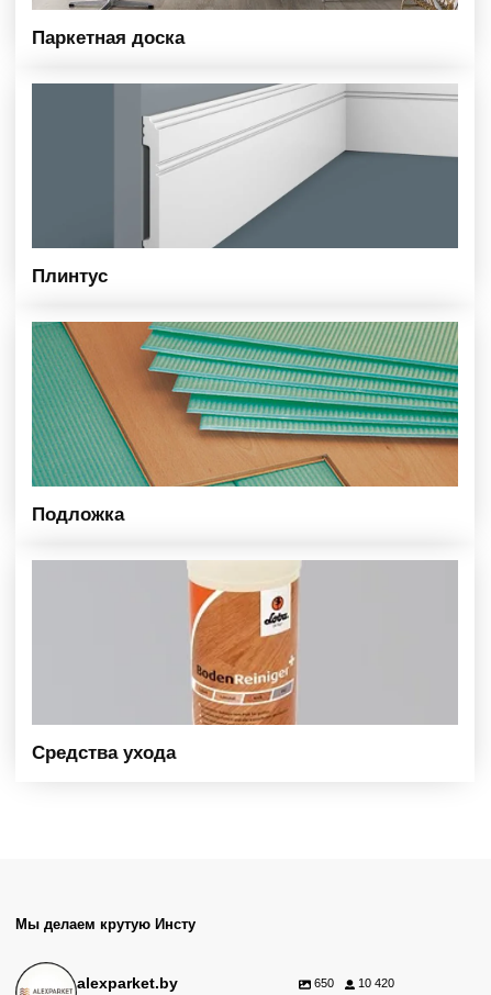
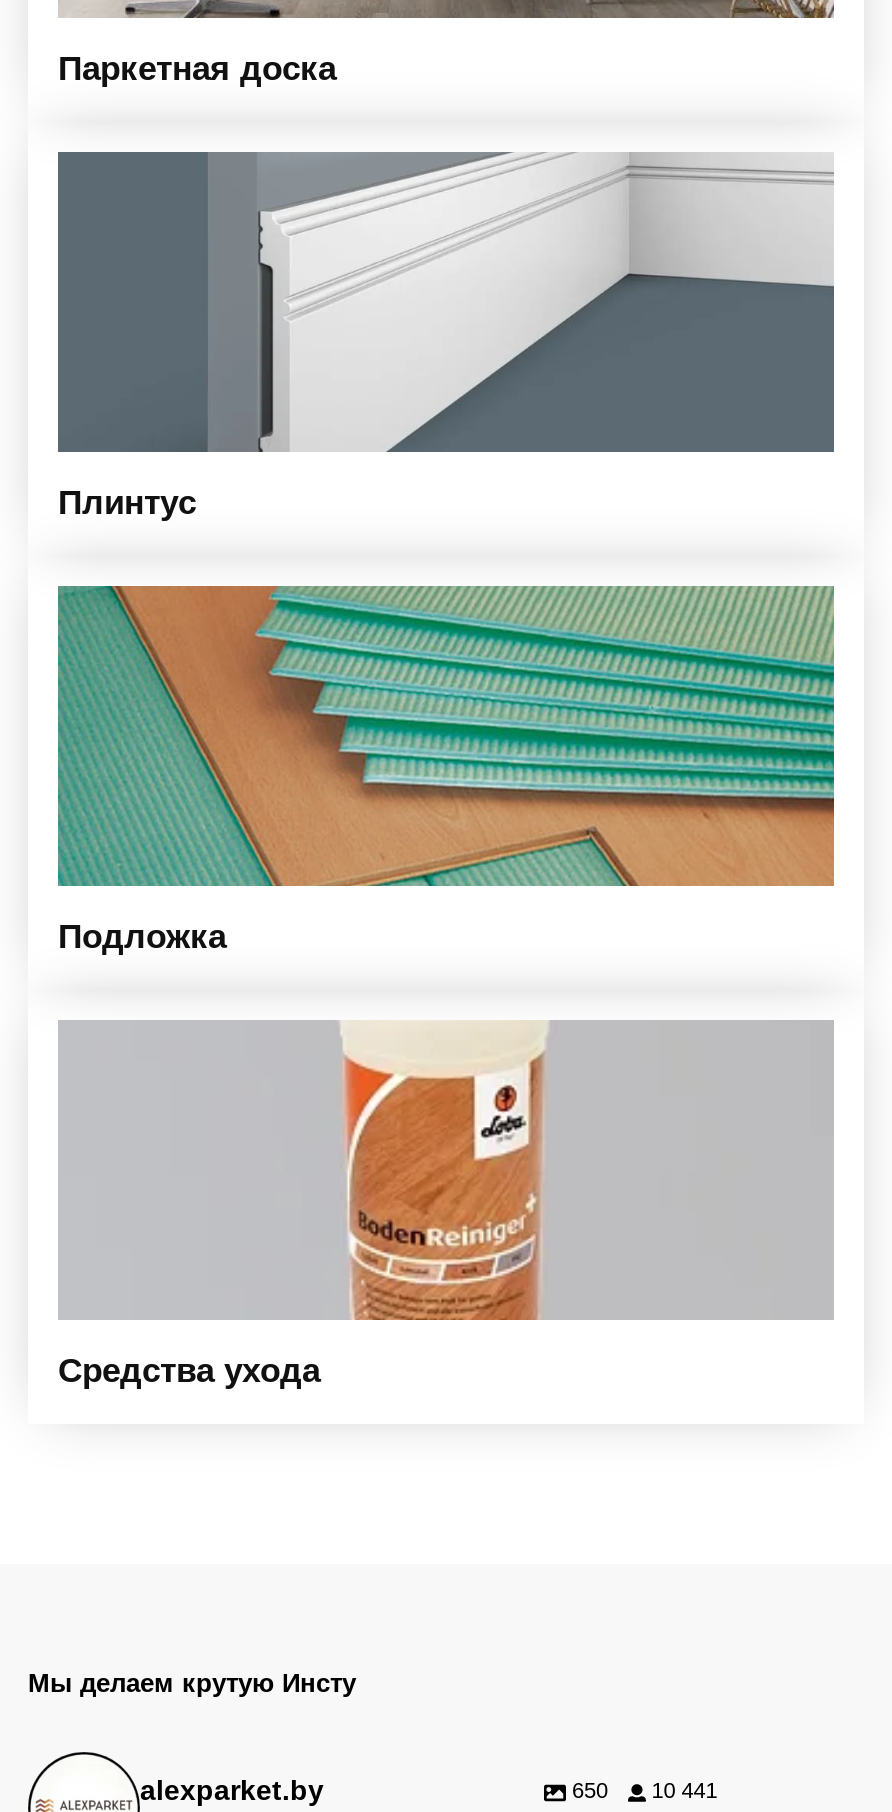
[314,977,394,990] 650 10 420 -> [572,1779,718,1803] 650 10 441

